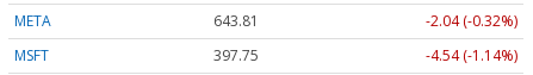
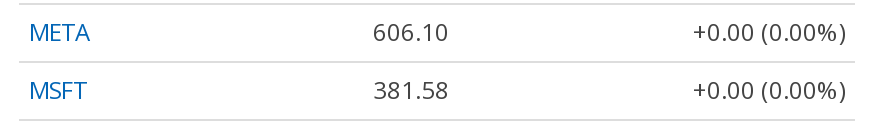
[213,11,259,31] 643.81 -> [373,15,449,49] 606.10
[426,11,517,31] -2.04 (-0.32%) -> [693,15,845,49] +0.00 (0.00%)
[213,46,259,66] 397.75 -> [373,73,449,107] 381.58
[426,46,517,66] -4.54 (-1.14%) -> [693,73,845,107] +0.00 (0.00%)

